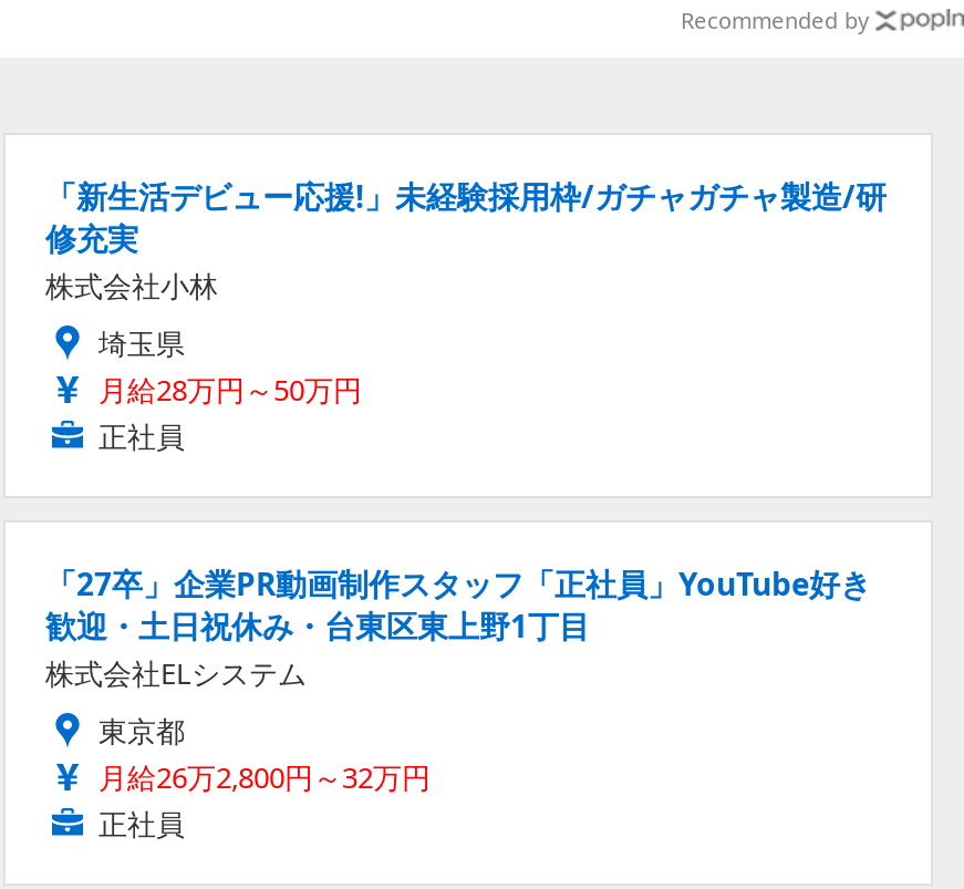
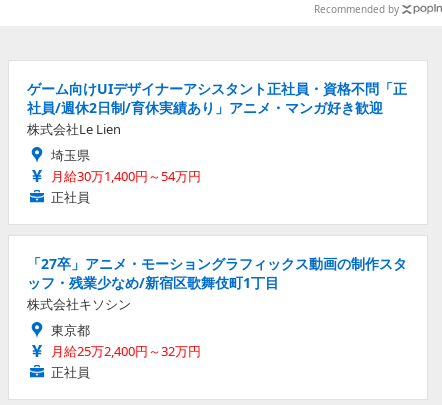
[45,174,887,305] 「新生活デビュー応援!」未経験採用枠/ガチャガチャ製造/研 | 修充実 | 株式会社小林 -> [27,79,407,138] ゲーム向けUIデザイナーアシスタント正社員・資格不問「正 | 社員/週休2日制/育休実績あり」アニメ・マンガ好き歓迎 | 株式会社Le Lien
[99,369,362,409] 月給28万円～50万円 -> [51,167,201,185] 月給30万1,400円～54万円
[45,562,871,692] 「27卒」企業PR動画制作スタッフ「正社員」YouTube好き | 歓迎・土日祝休み・台東区東上野1丁目 | 株式会社ELシステム -> [27,254,407,313] 「27卒」アニメ・モーショングラフィックス動画の制作スタ | ッフ・残業少なめ/新宿区歌舞伎町1丁目 | 株式会社キソシン
[99,756,431,796] 月給26万2,800円～32万円 -> [51,342,201,360] 月給25万2,400円～32万円

